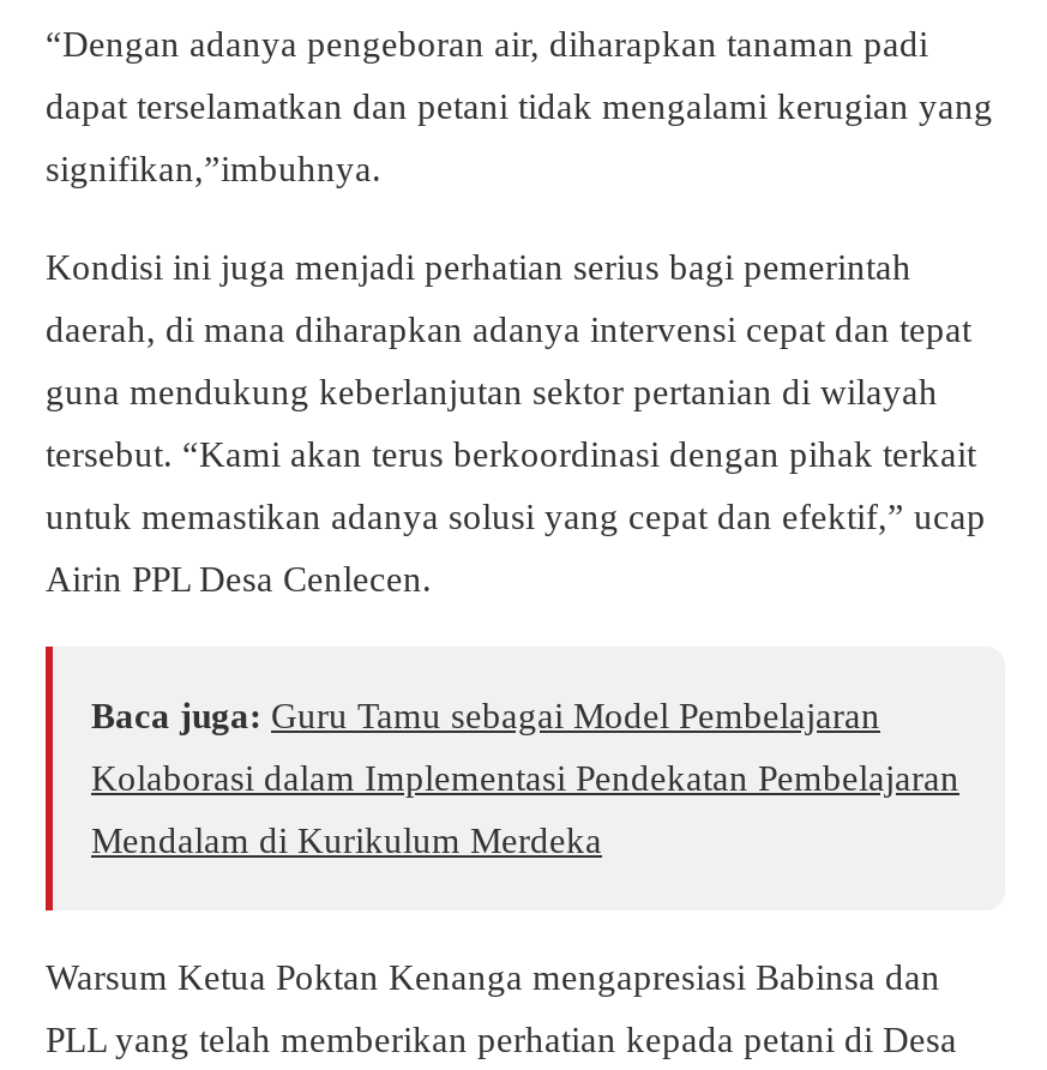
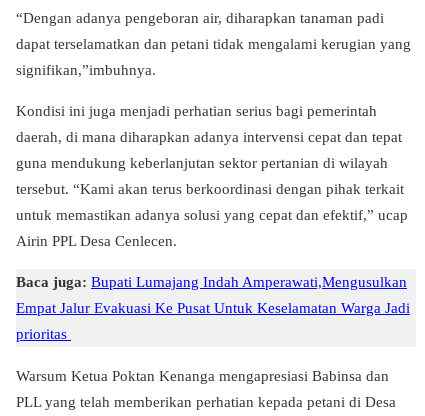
[91,694,880,735] Baca juga: Guru Tamu sebagai Model Pembelajaran -> [16,273,407,290] Baca juga: Bupati Lumajang Indah Amperawati,Mengusulkan
[91,757,959,797] Kolaborasi dalam Implementasi Pendekatan Pembelajaran -> [16,299,410,316] Empat Jalur Evakuasi Ke Pusat Untuk Keselamatan Warga Jadi
[91,819,602,860] Mendalam di Kurikulum Merdeka -> [16,325,71,342] prioritas

